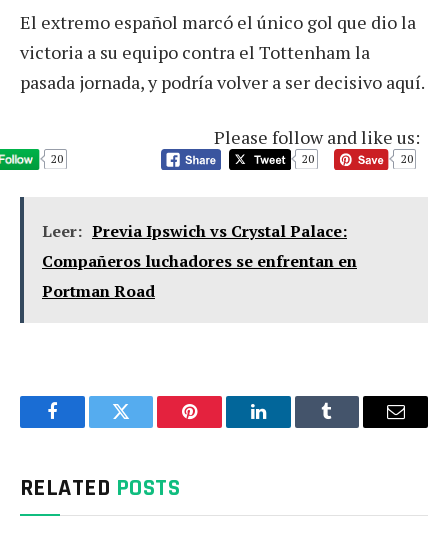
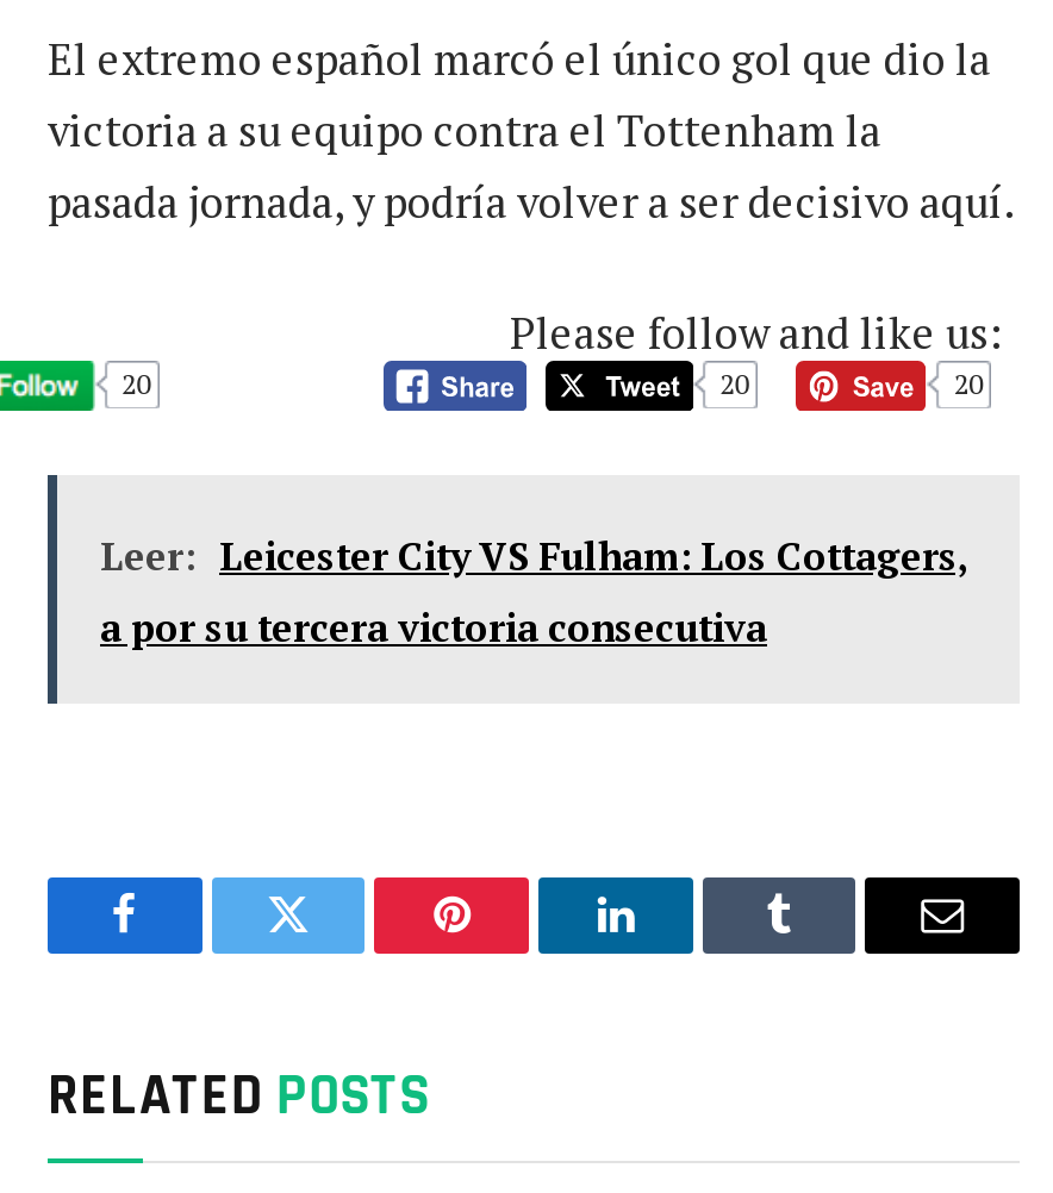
[42,220,357,302] Leer: Previa Ipswich vs Crystal Palace: | Compañeros luchadores se enfrentan en | Portman Road -> [100,531,970,654] Leer: Leicester City VS Fulham: Los Cottagers, | a por su tercera victoria consecutiva

